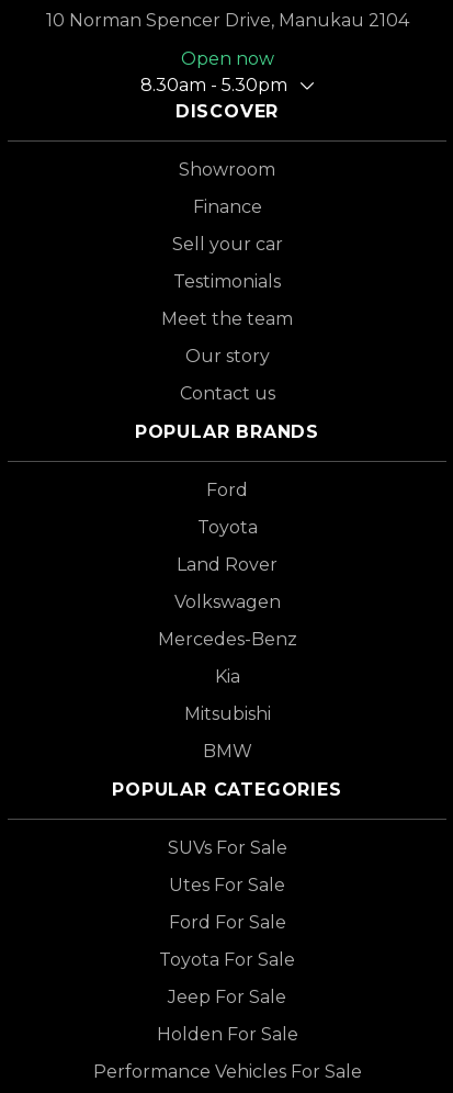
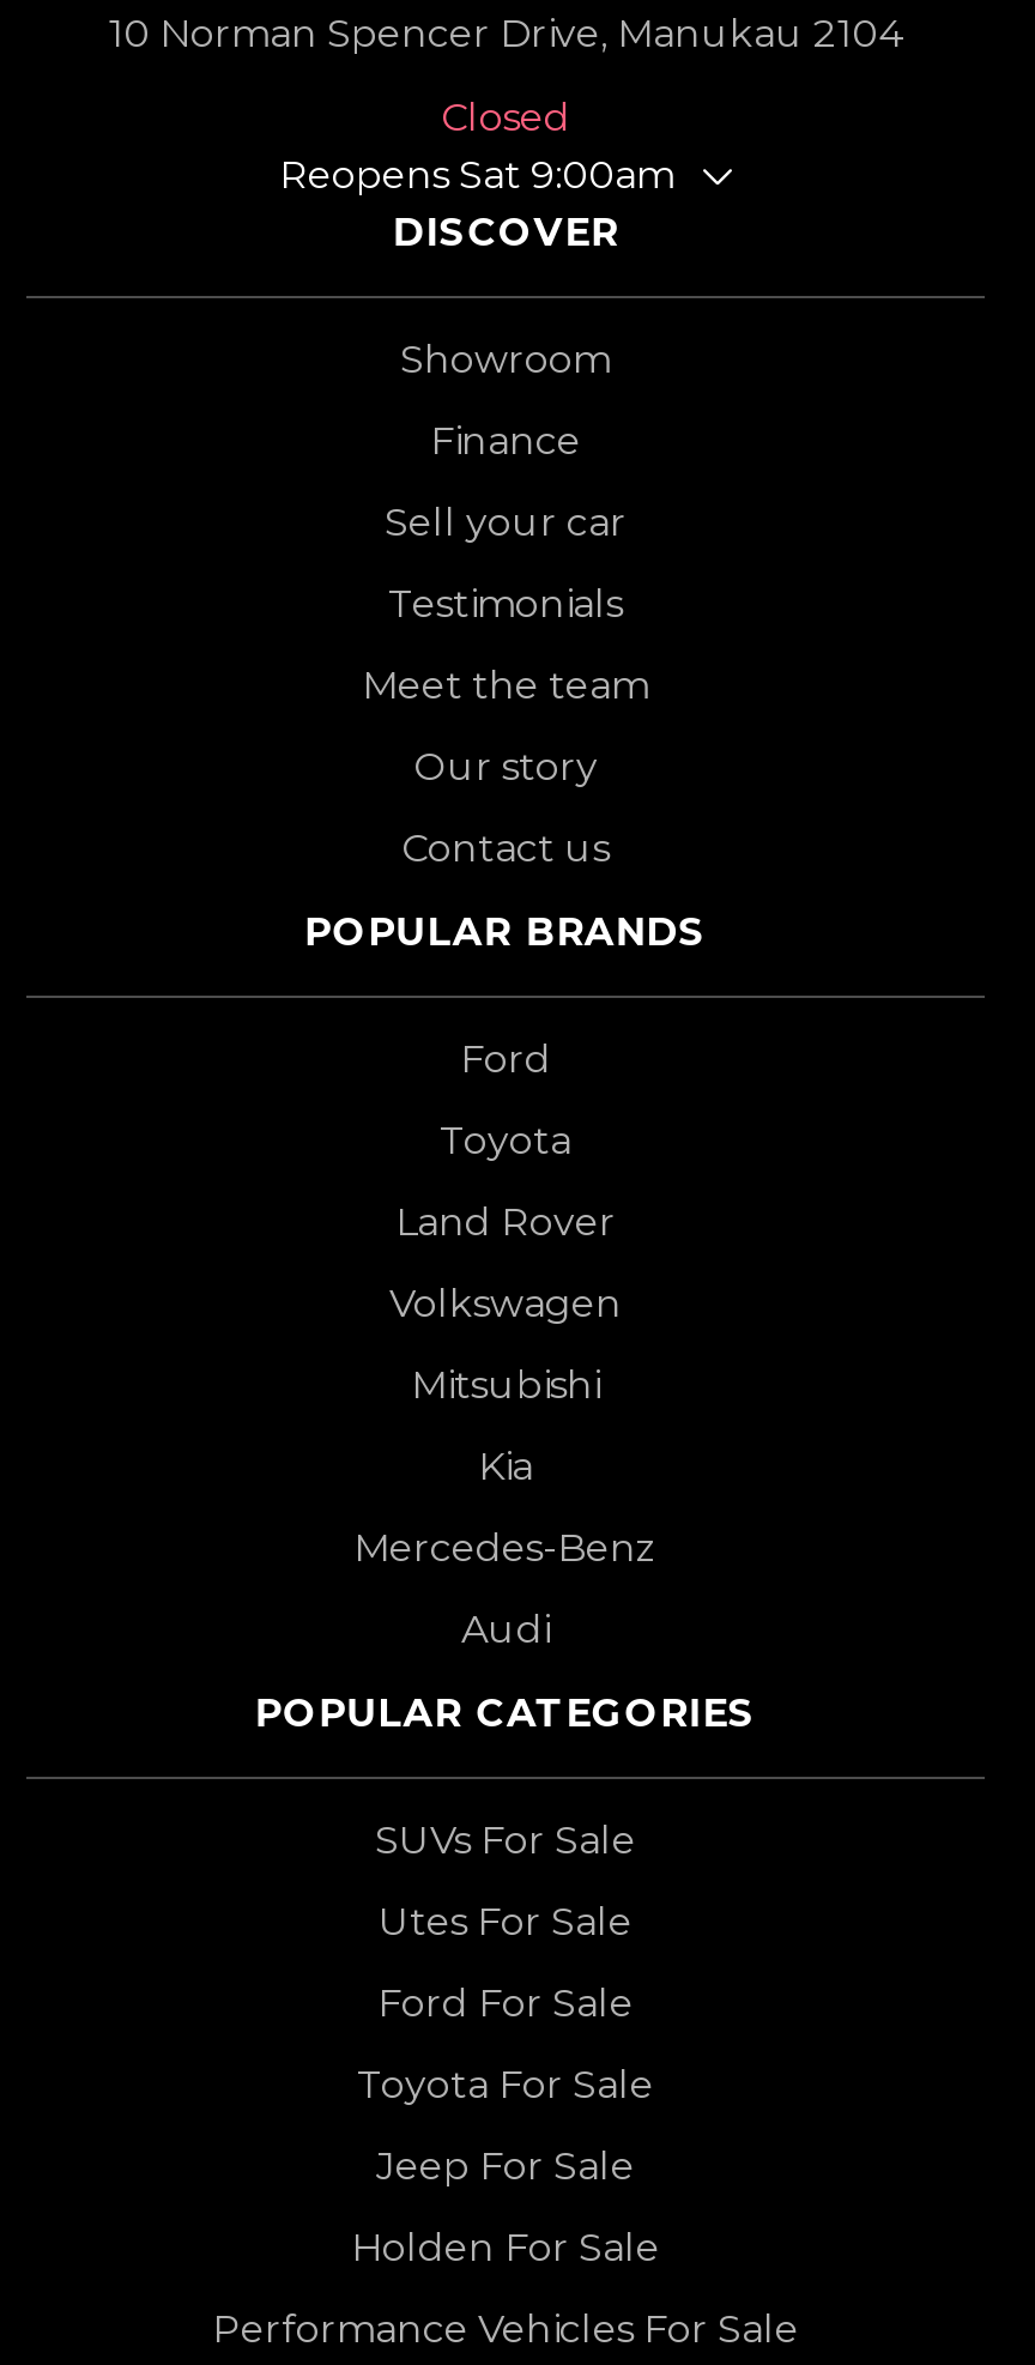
[140,48,287,95] Open now | 8.30am - 5.30pm -> [279,95,674,198] Closed | Reopens Sat 9:00am
moved [157,629,297,650] -> [353,1525,658,1571]: Mercedes-Benz
moved [184,666,270,724] -> [411,1362,600,1489]: Kia | Mitsubishi
[202,741,252,762] BMW -> [461,1607,550,1652] Audi

